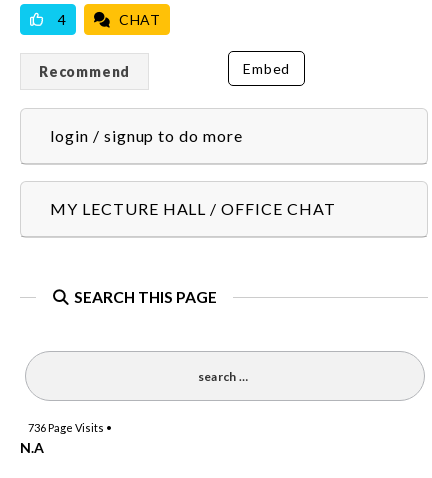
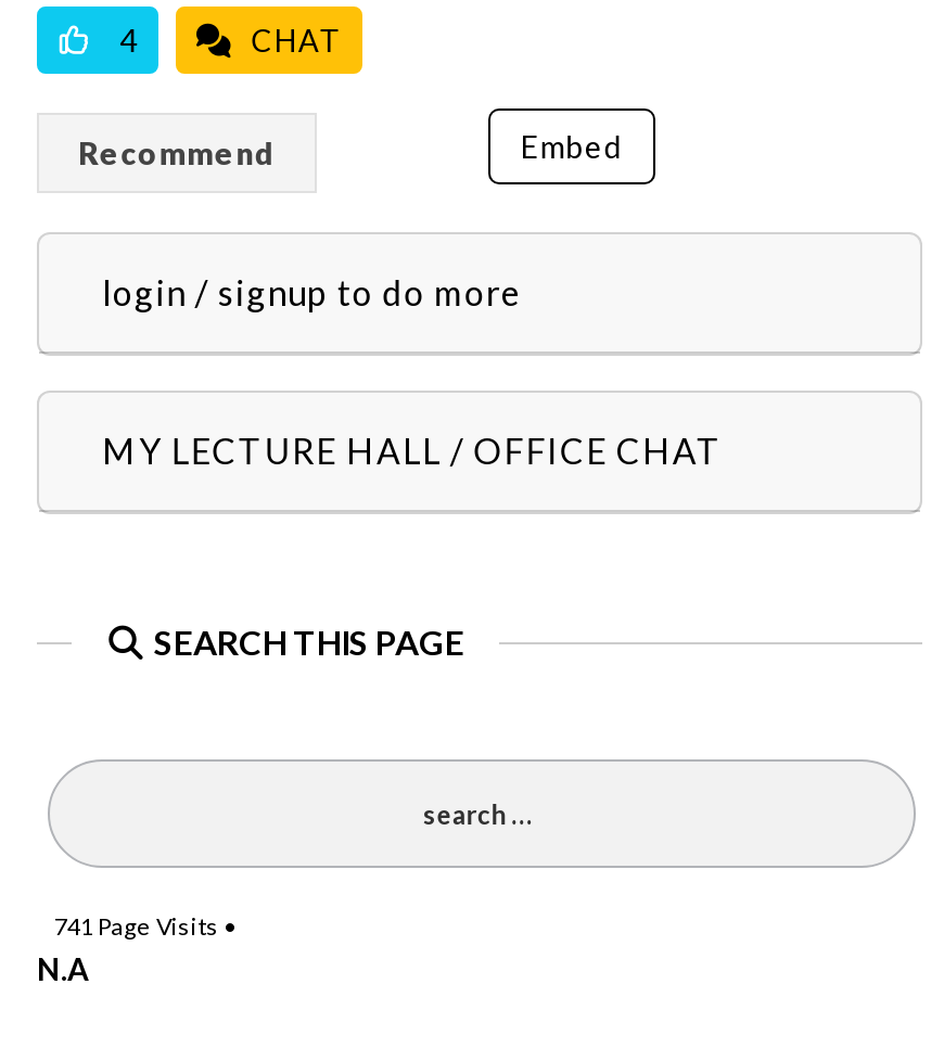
[28,421,112,434] 736 Page Visits • -> [54,912,237,940] 741 Page Visits •

